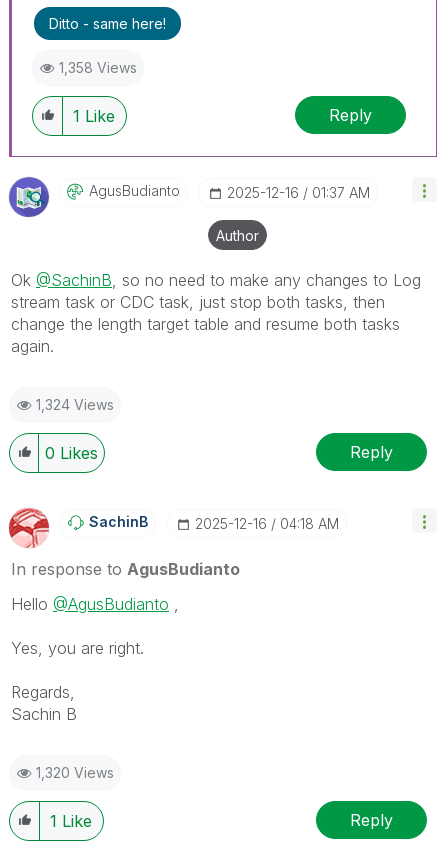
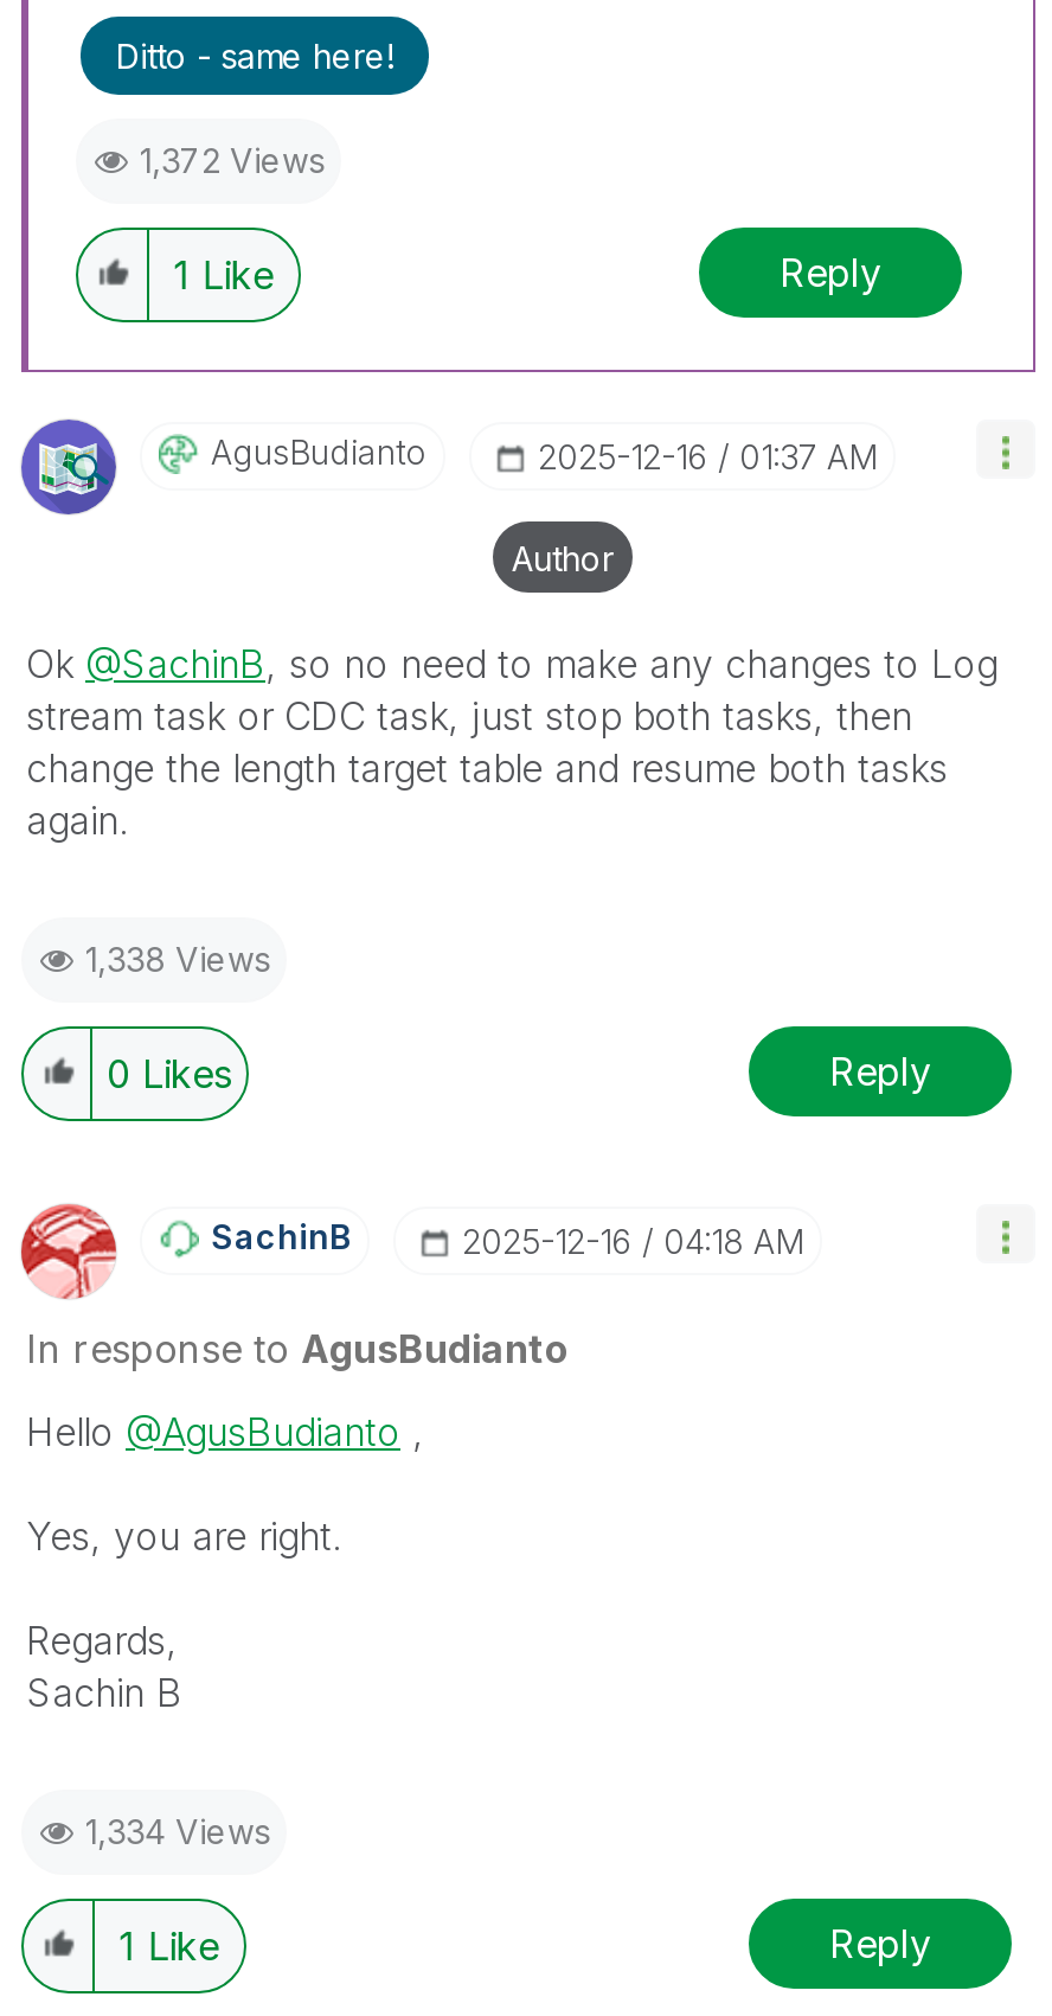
[59,59,137,76] 1,358 Views -> [140,140,325,180] 1,372 Views
[36,396,114,413] 1,324 Views -> [85,939,270,979] 1,338 Views
[36,764,114,781] 1,320 Views -> [85,1811,270,1851] 1,334 Views

